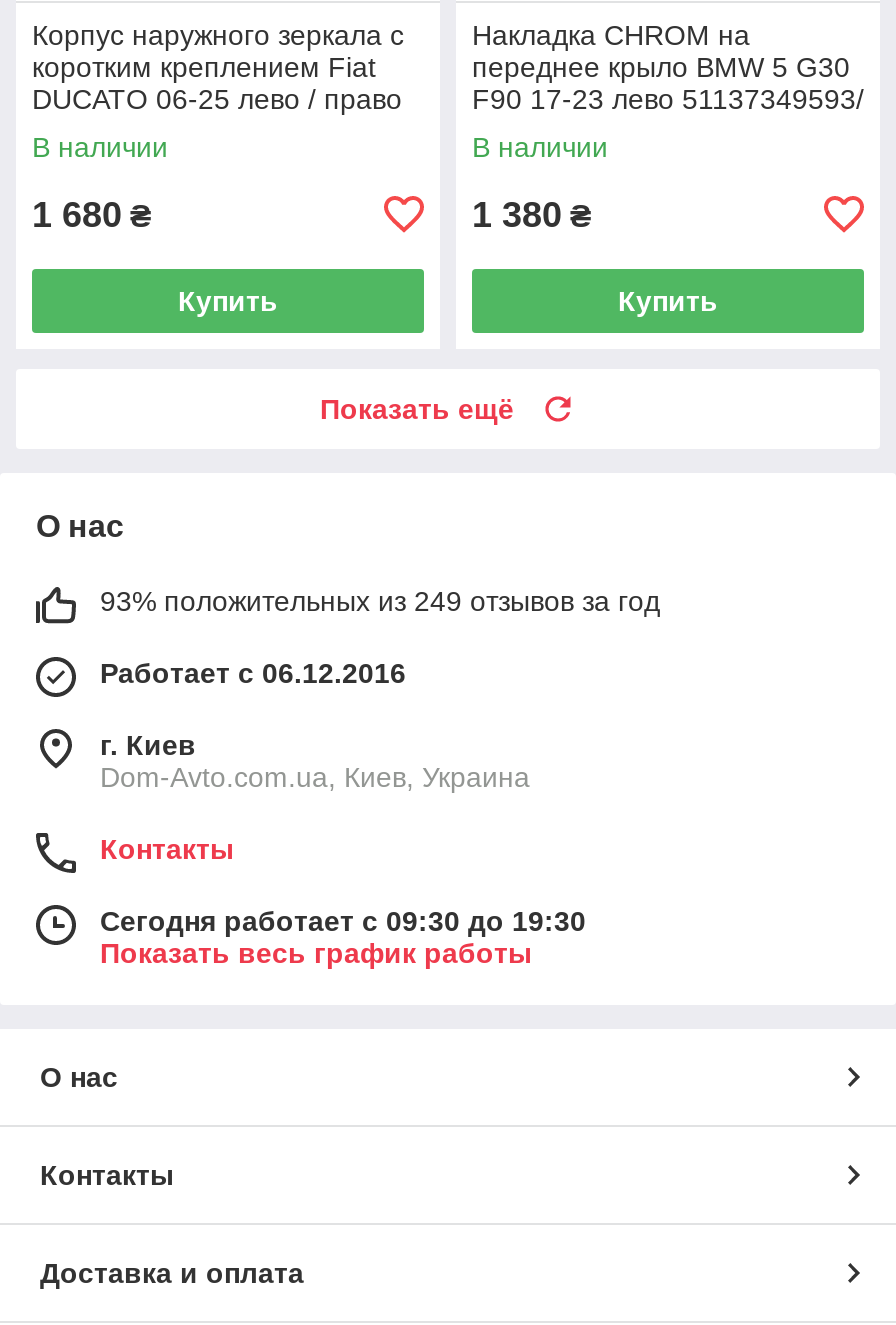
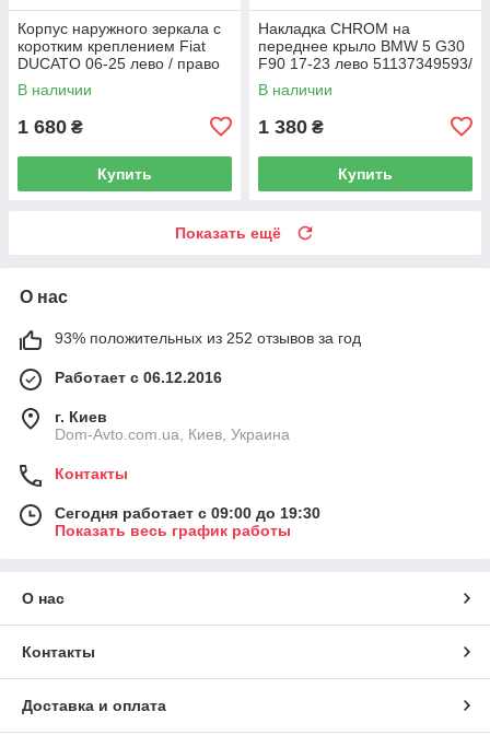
[100,585,660,617] 93% положительных из 249 отзывов за год -> [55,329,361,346] 93% положительных из 252 отзывов за год
[100,905,586,937] Сегодня работает с 09:30 до 19:30 -> [55,504,320,521] Сегодня работает с 09:00 до 19:30

